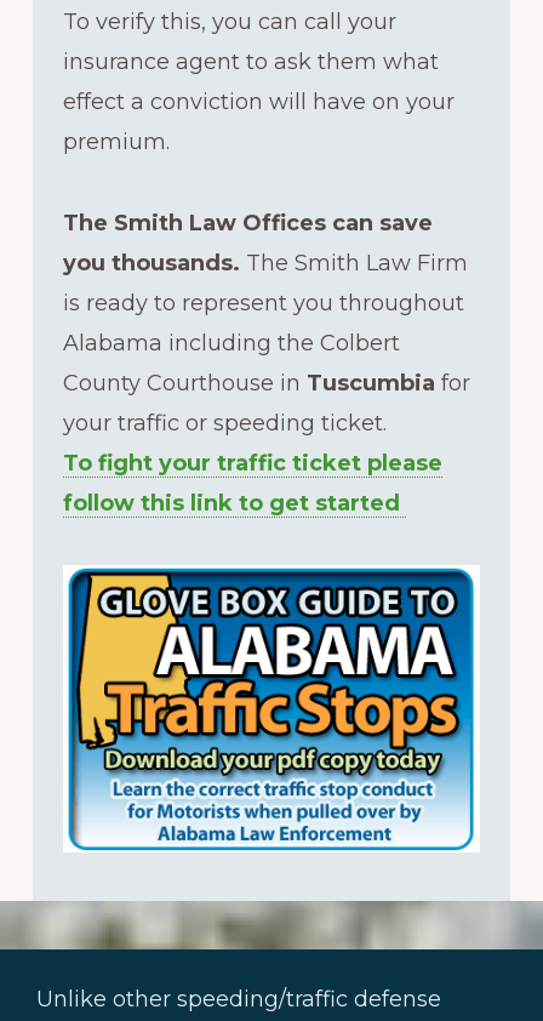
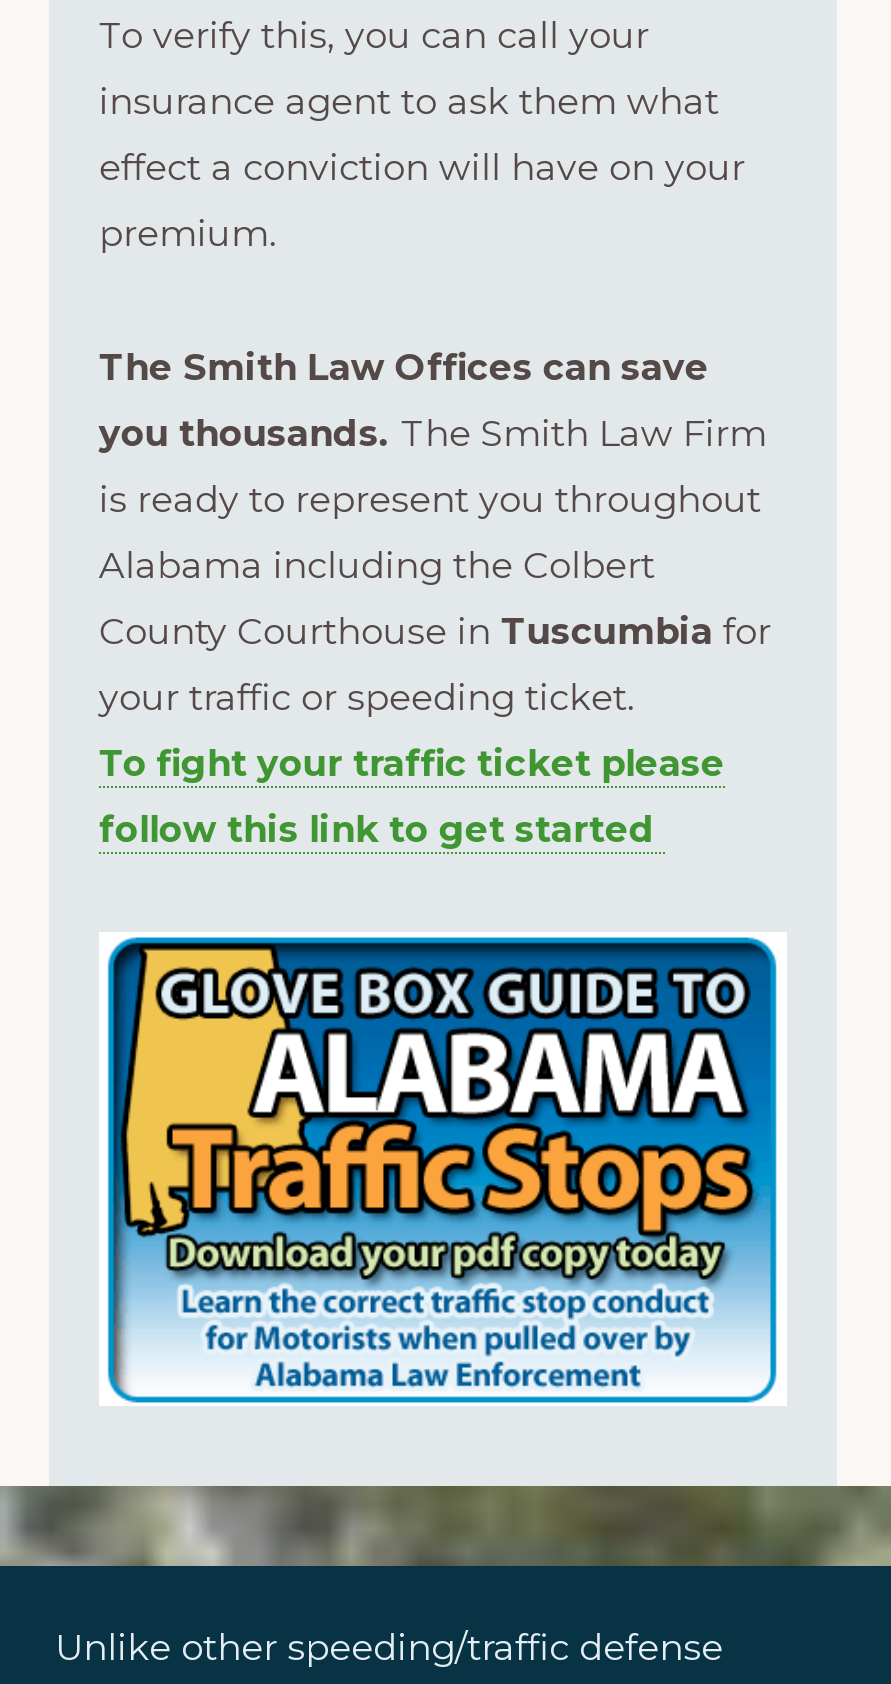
[10,902,539,951] [image] -> [9,1486,885,1566] [image]

